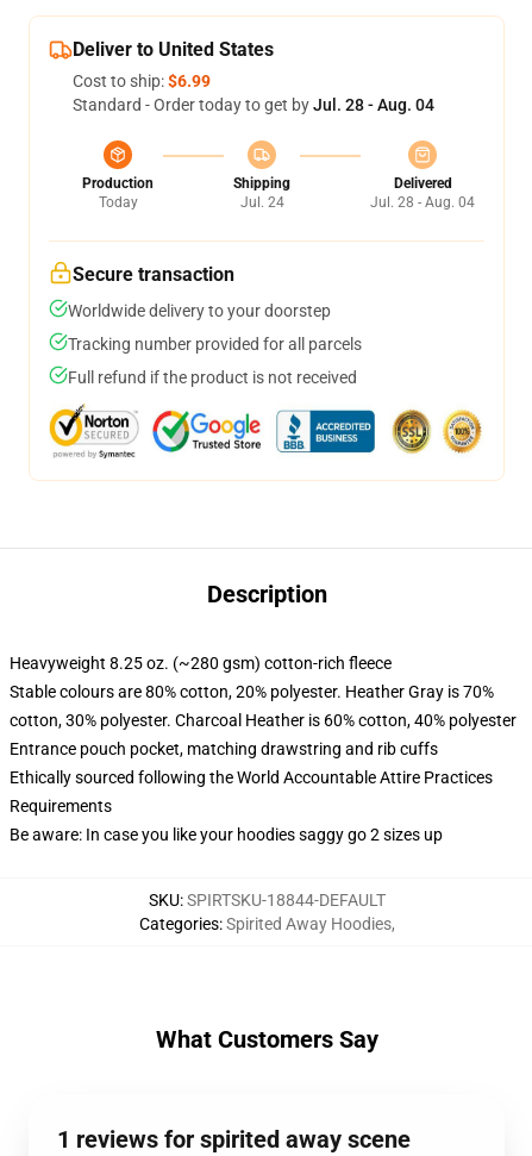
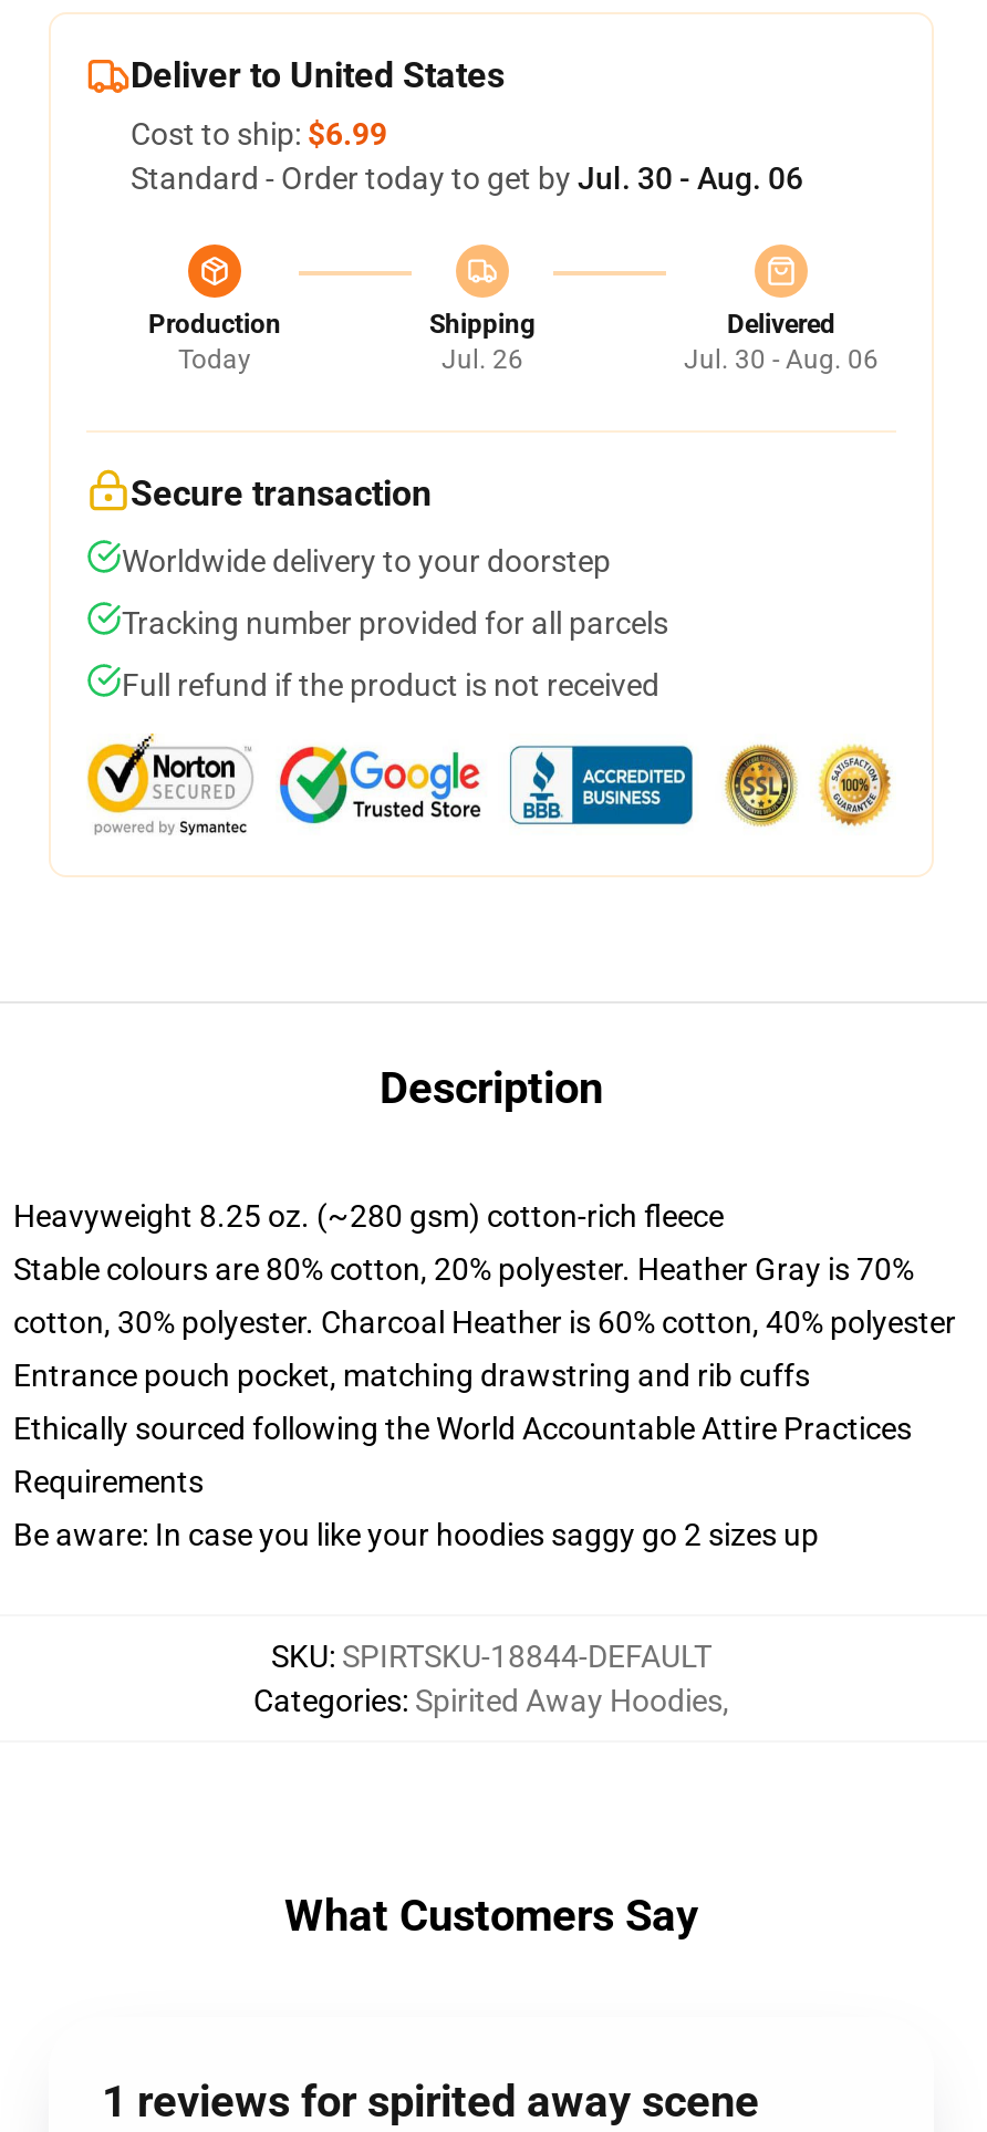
[73,95,434,114] Standard - Order today to get by Jul. 28 - Aug. 04 -> [131,160,803,196] Standard - Order today to get by Jul. 30 - Aug. 06
[240,194,284,211] Jul. 24 -> [441,344,523,375] Jul. 26
[370,194,475,211] Jul. 28 - Aug. 04 -> [684,344,879,375] Jul. 30 - Aug. 06

